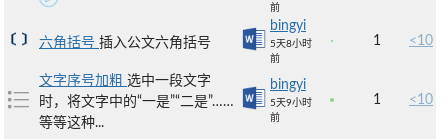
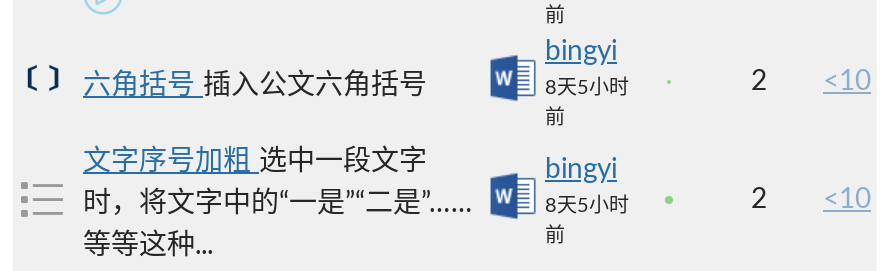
[270,39,312,49] 5天8小时 -> [545,78,629,98] 8天5小时
[373,34,433,48] 1 <10 -> [751,68,871,96] 2 <10
[270,98,312,108] 5天9小时 -> [545,196,629,216] 8天5小时
[373,93,433,107] 1 <10 -> [751,186,871,214] 2 <10

